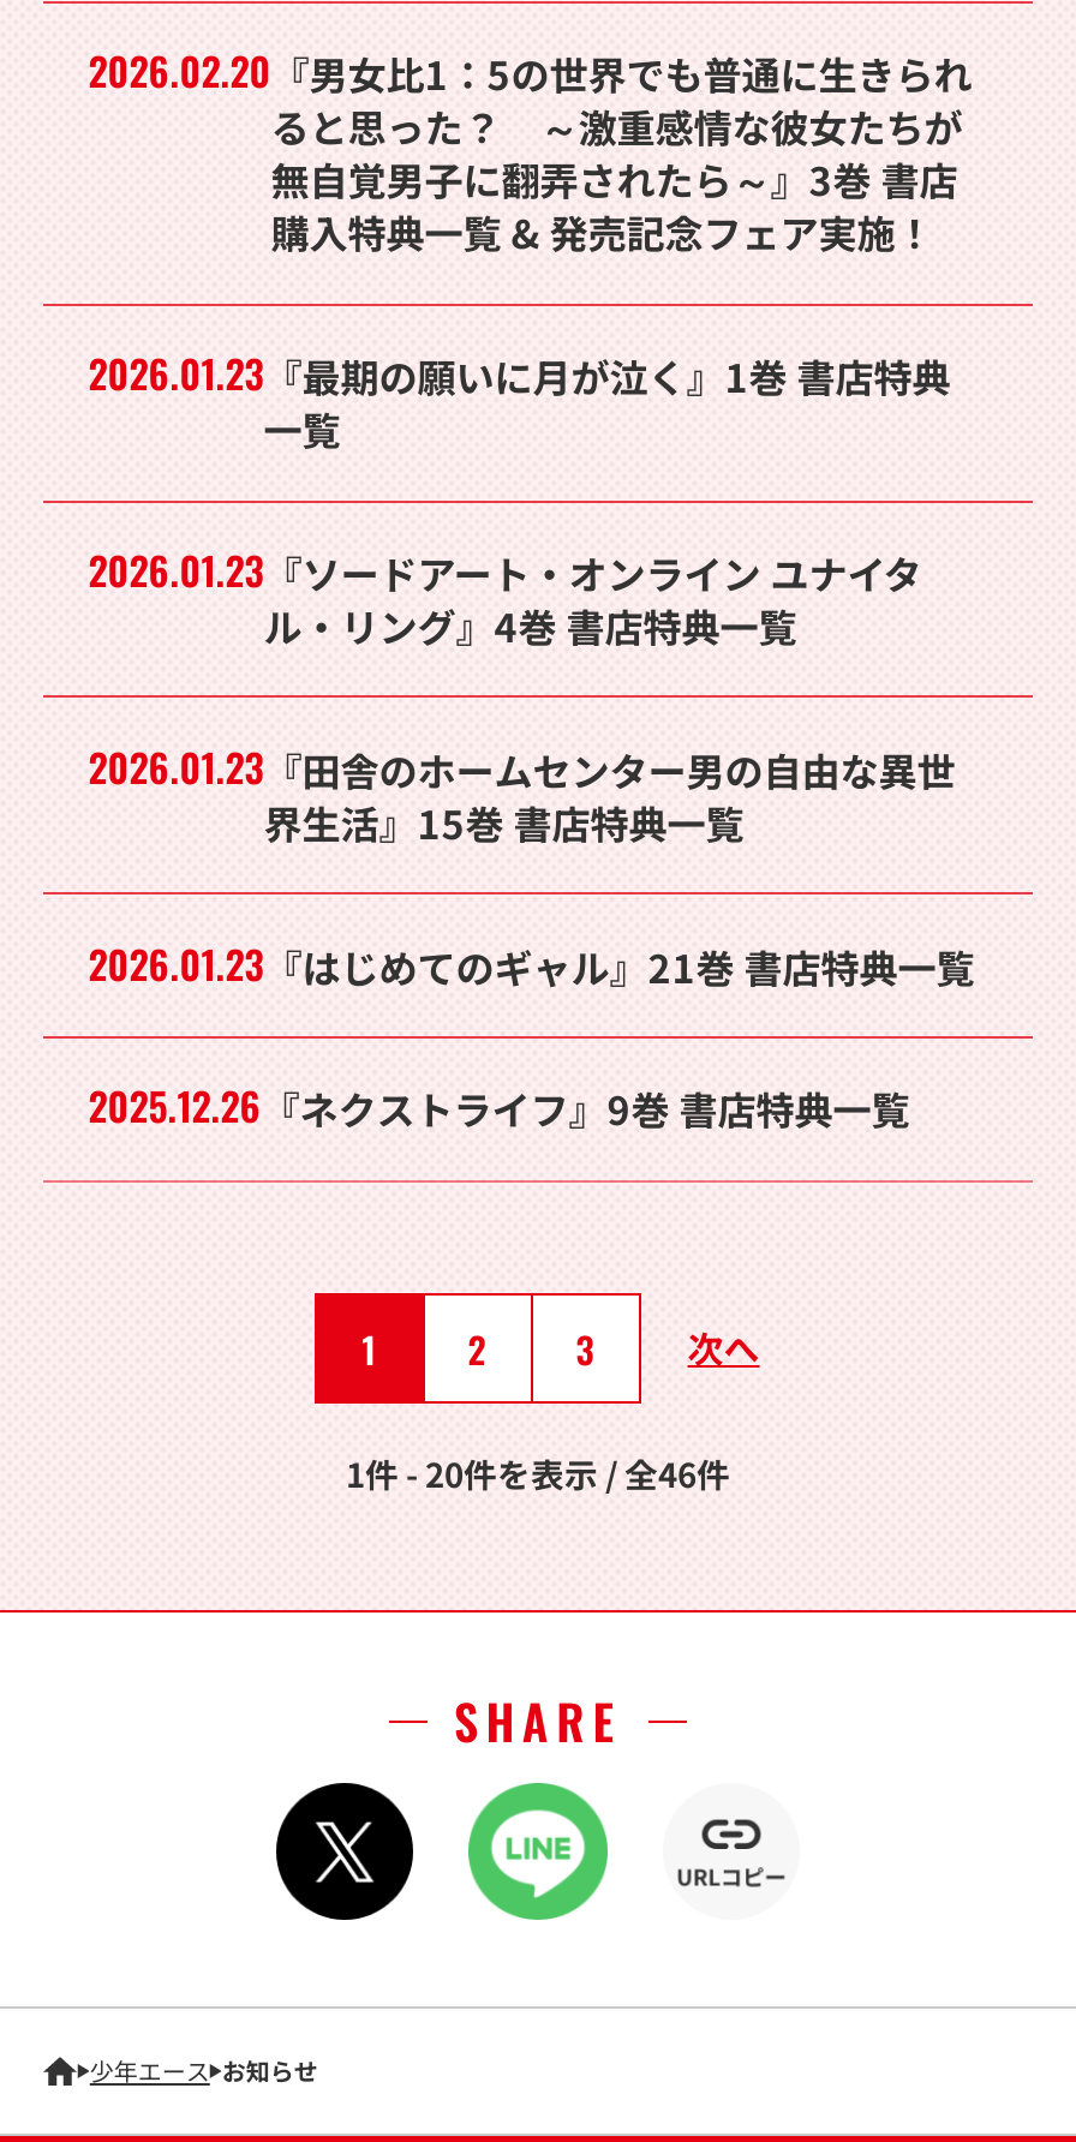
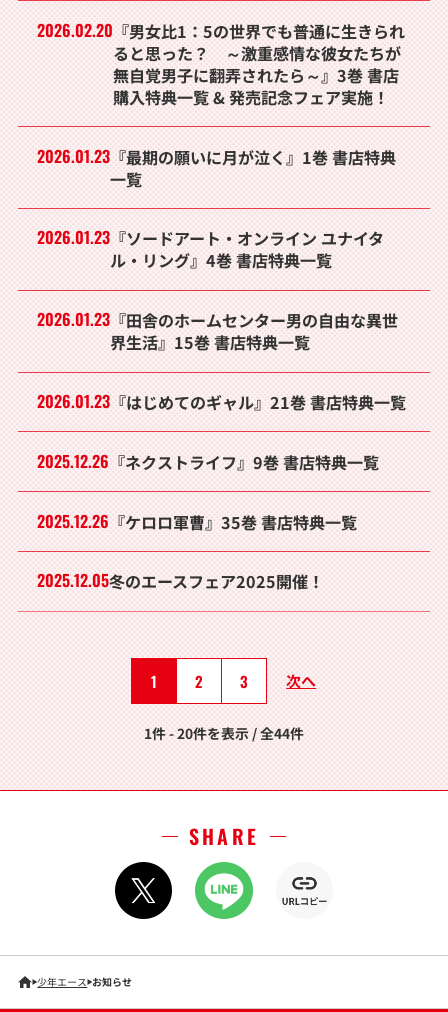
none -> [37,508,357,593] 2025.12.26『ケロロ軍曹』35巻 書店特典一覧 | 2025.12.05冬のエースフェア2025開催！
[346,1449,730,1497] 1件 - 20件を表示 / 全46件 -> [144,723,304,743] 1件 - 20件を表示 / 全44件

